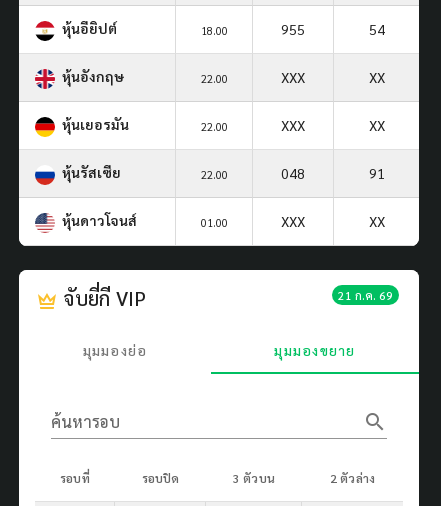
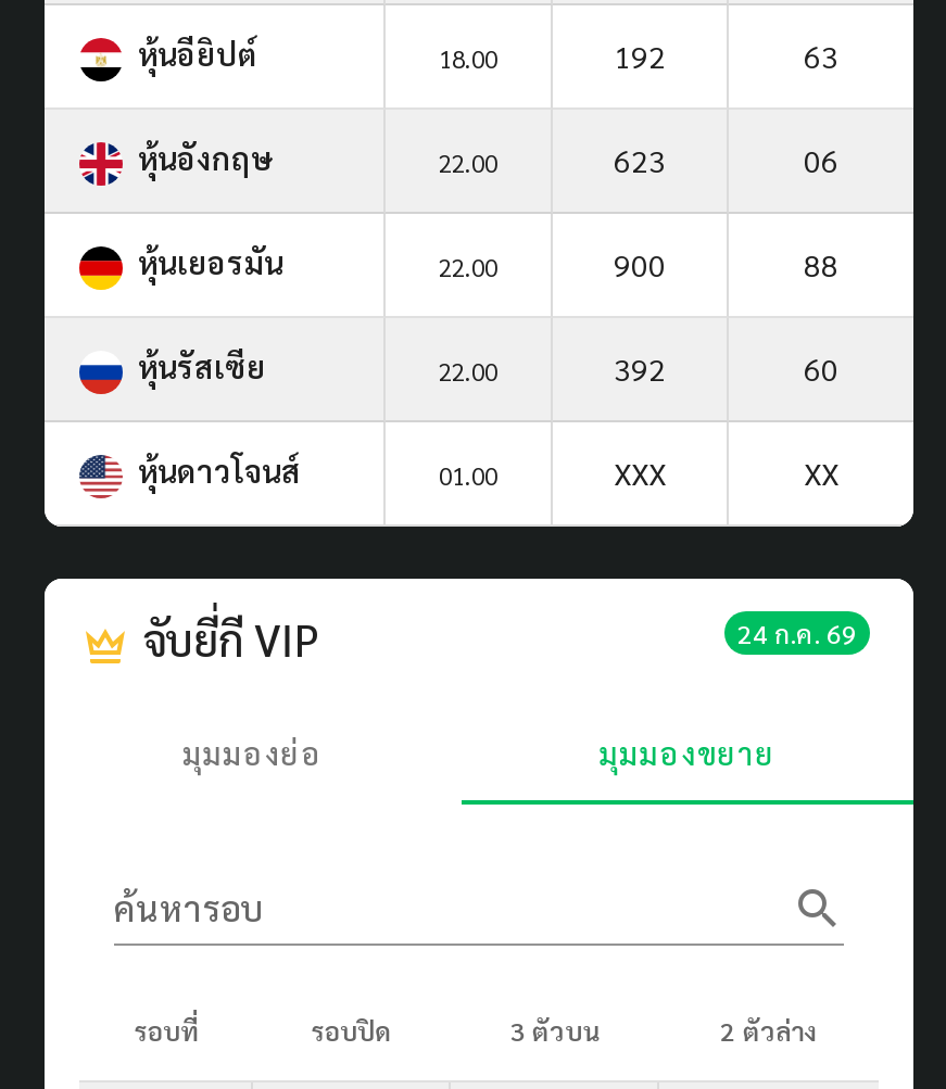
[281,20,305,38] 955 -> [614,35,666,74] 192
[368,20,384,38] 54 -> [804,35,838,74] 63
[281,68,384,86] XXX | XX -> [614,140,838,179] 623 | 06
[281,116,384,134] XXX | XX -> [614,244,838,283] 900 | 88
[281,164,305,182] 048 -> [614,348,666,387] 392
[368,164,384,182] 91 -> [804,348,838,387] 60
[338,287,393,303] 21 ก.ค. 69 -> [737,615,857,650] 24 ก.ค. 69

